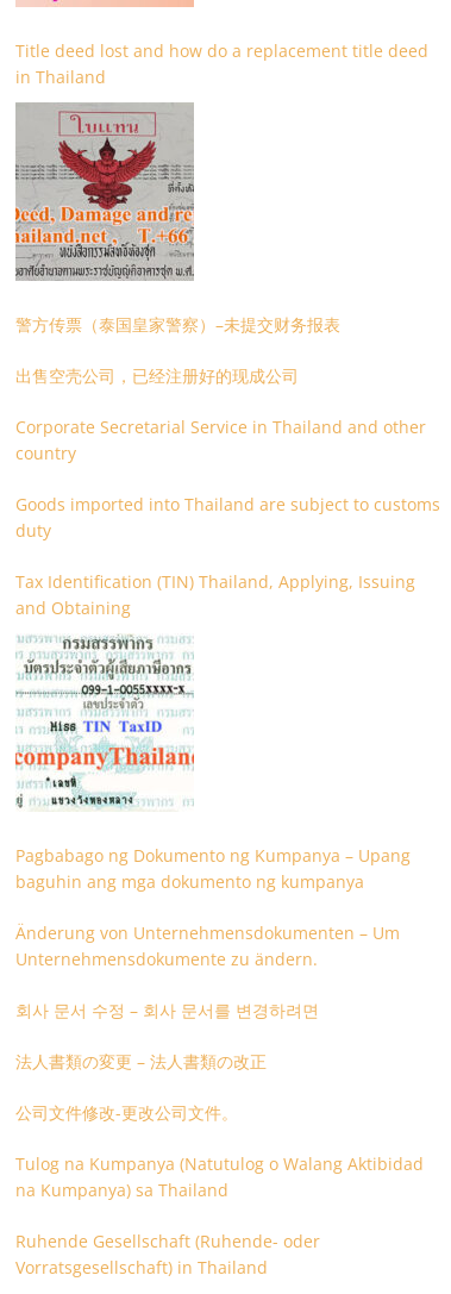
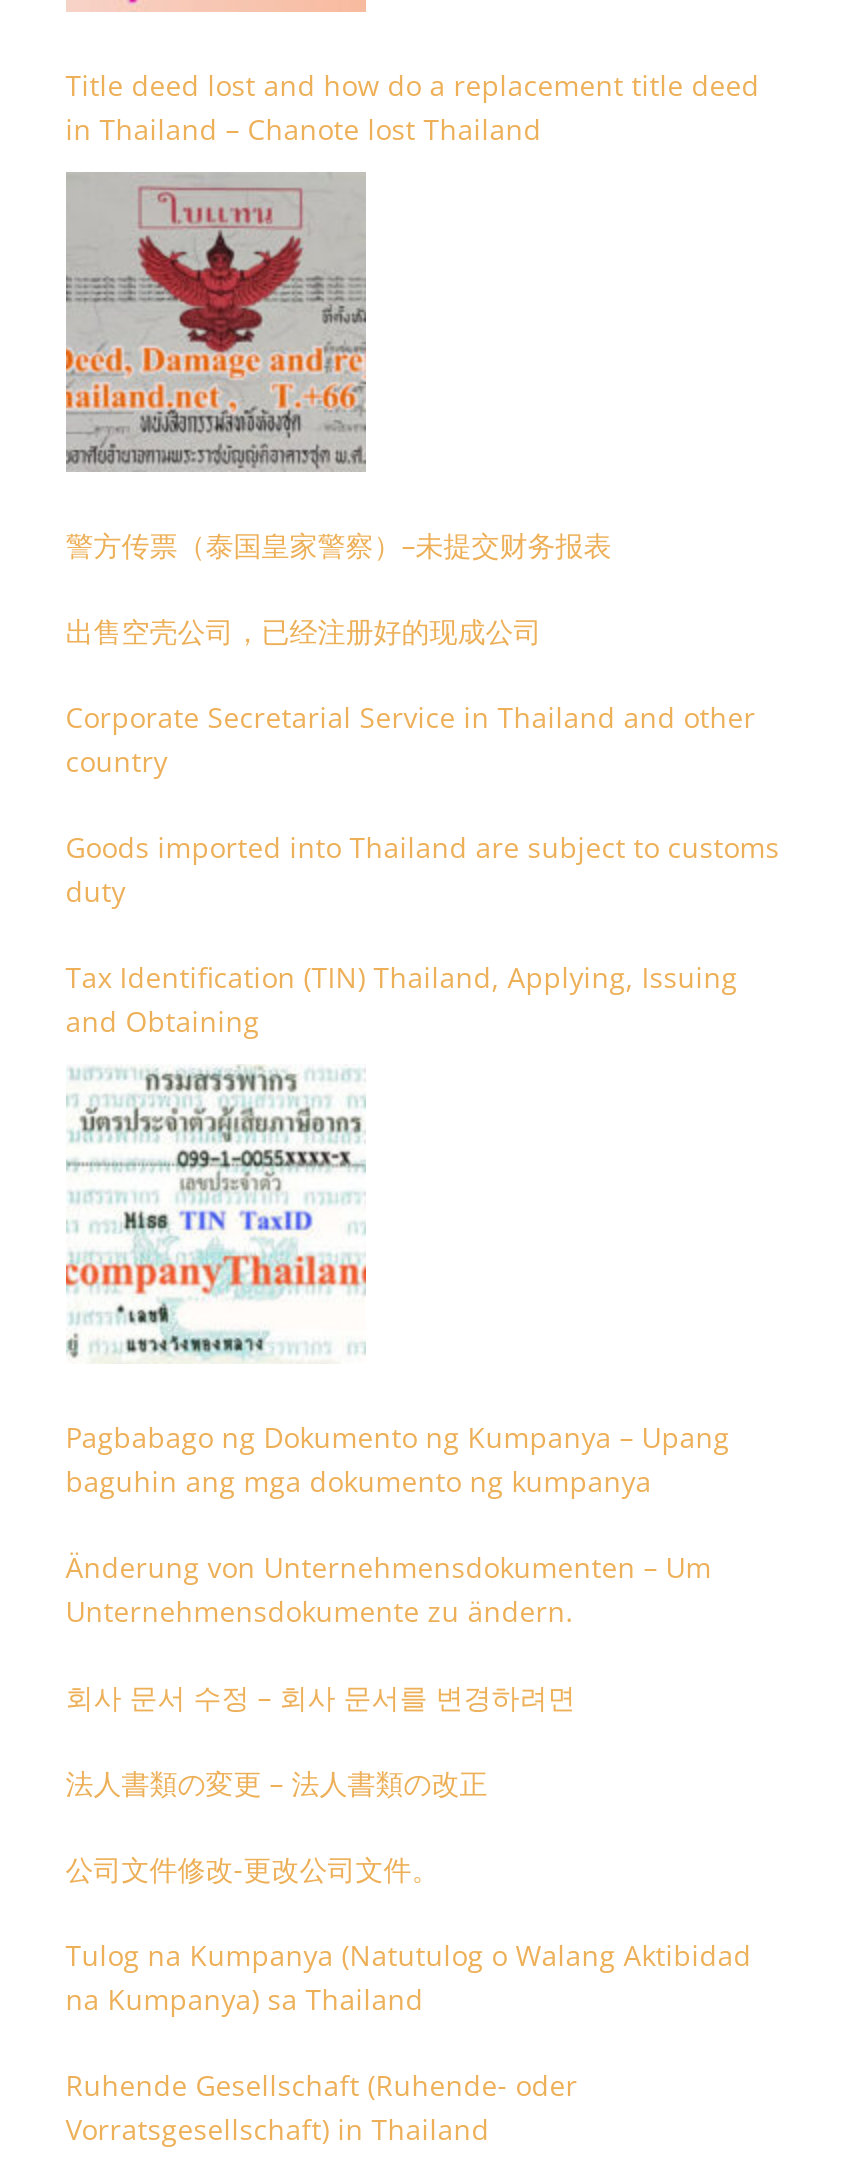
[15,65,106,88] in Thailand -> [66,110,542,148] in Thailand – Chanote lost Thailand

